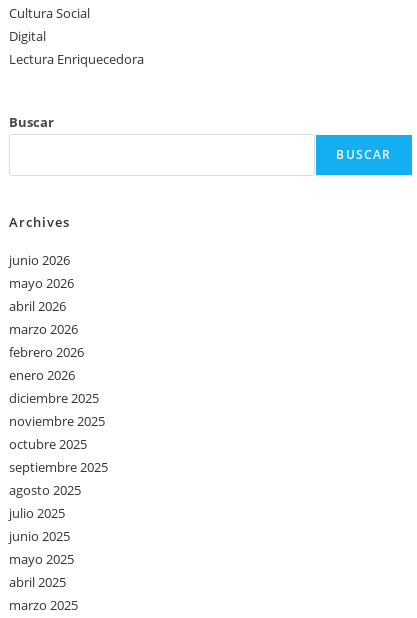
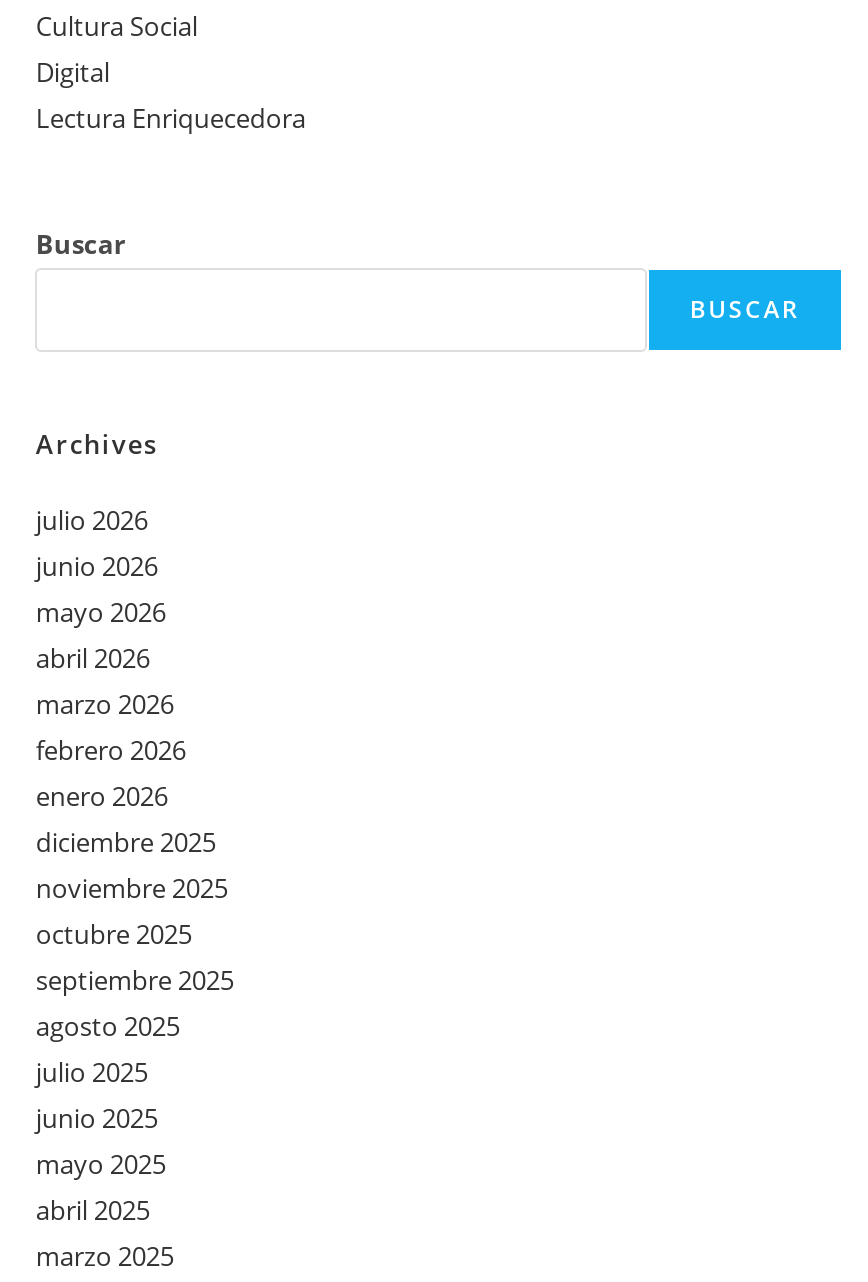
none -> [36,502,148,538] julio 2026

